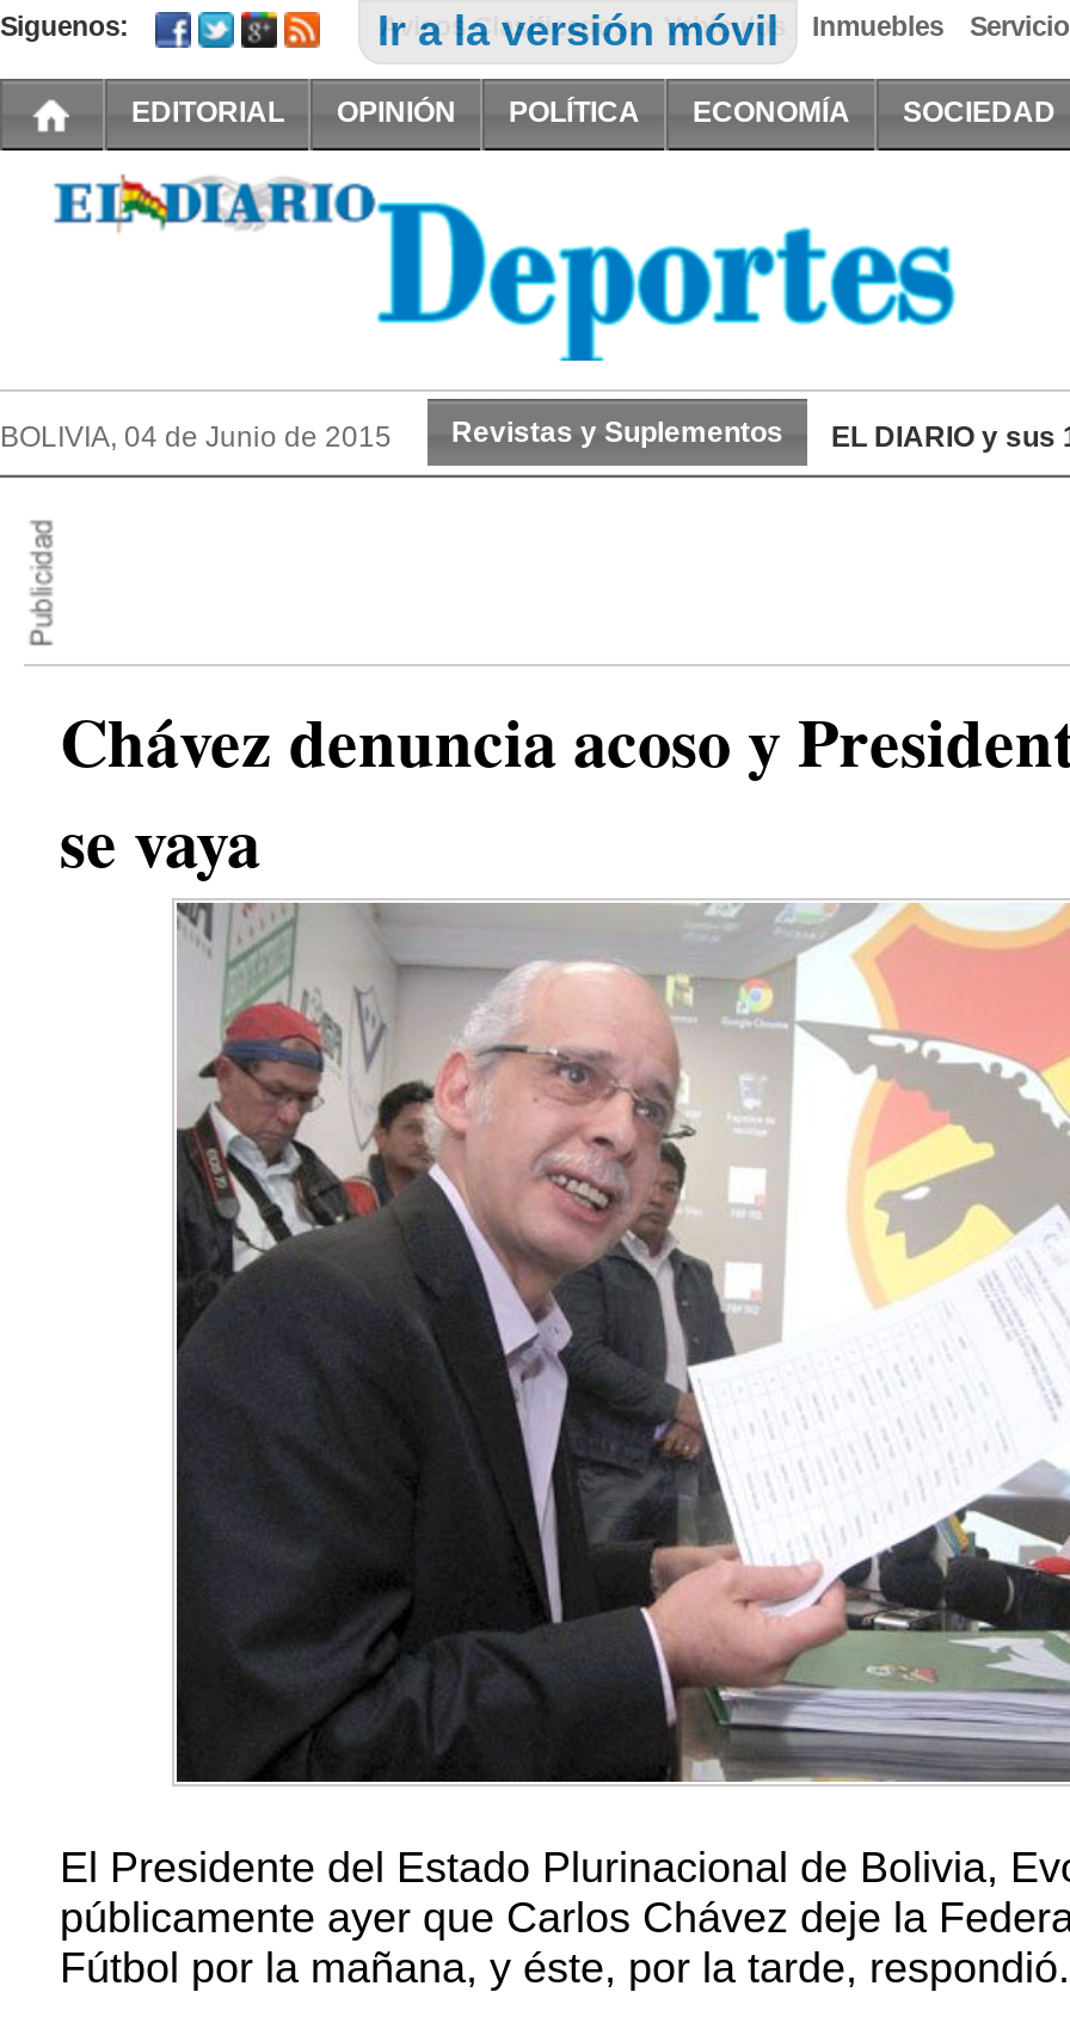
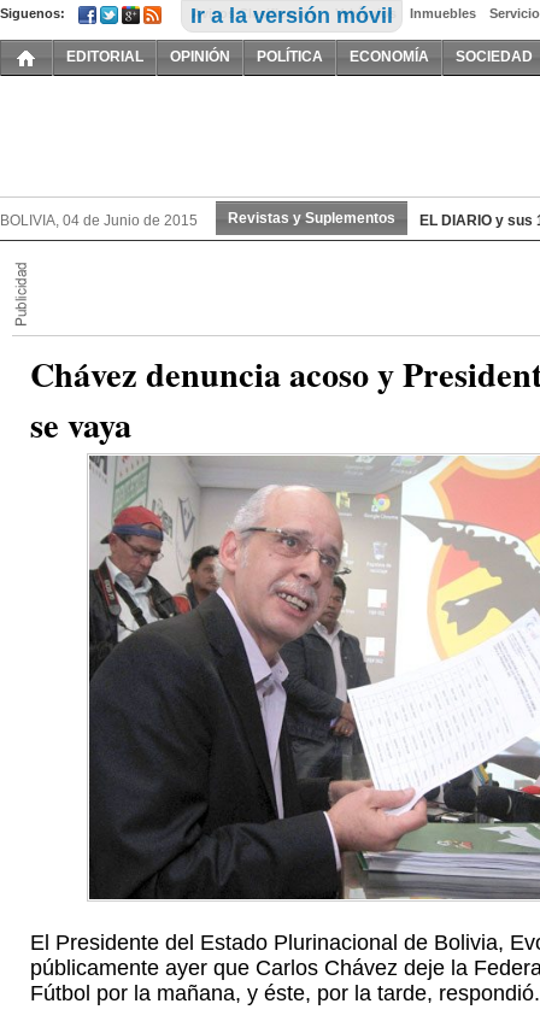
[53,174,958,363] [image] -> none

